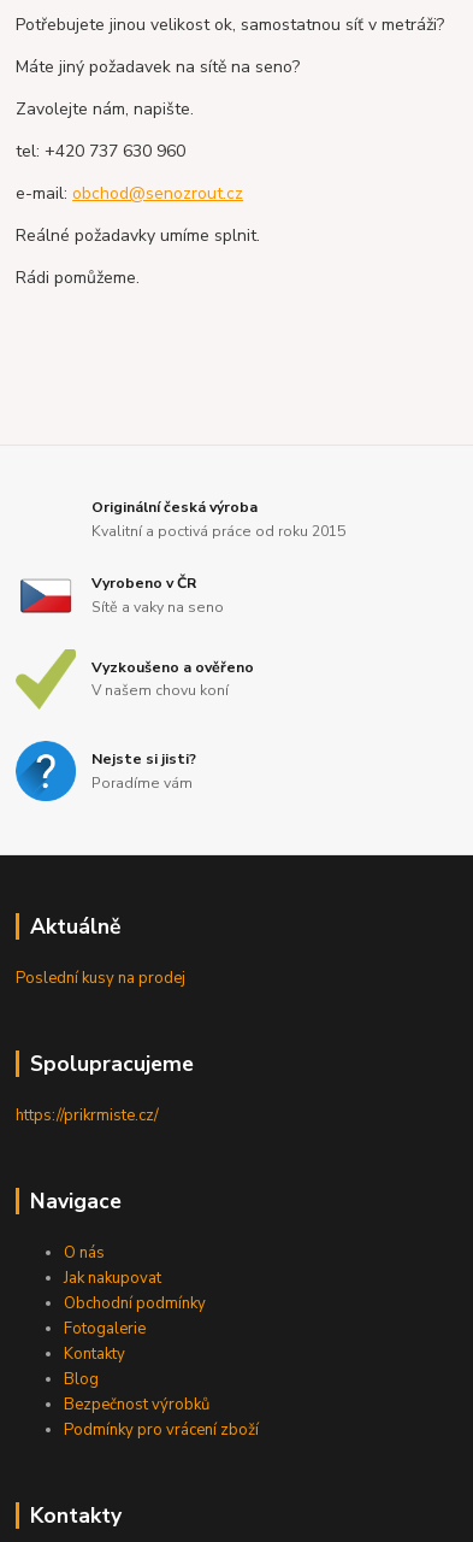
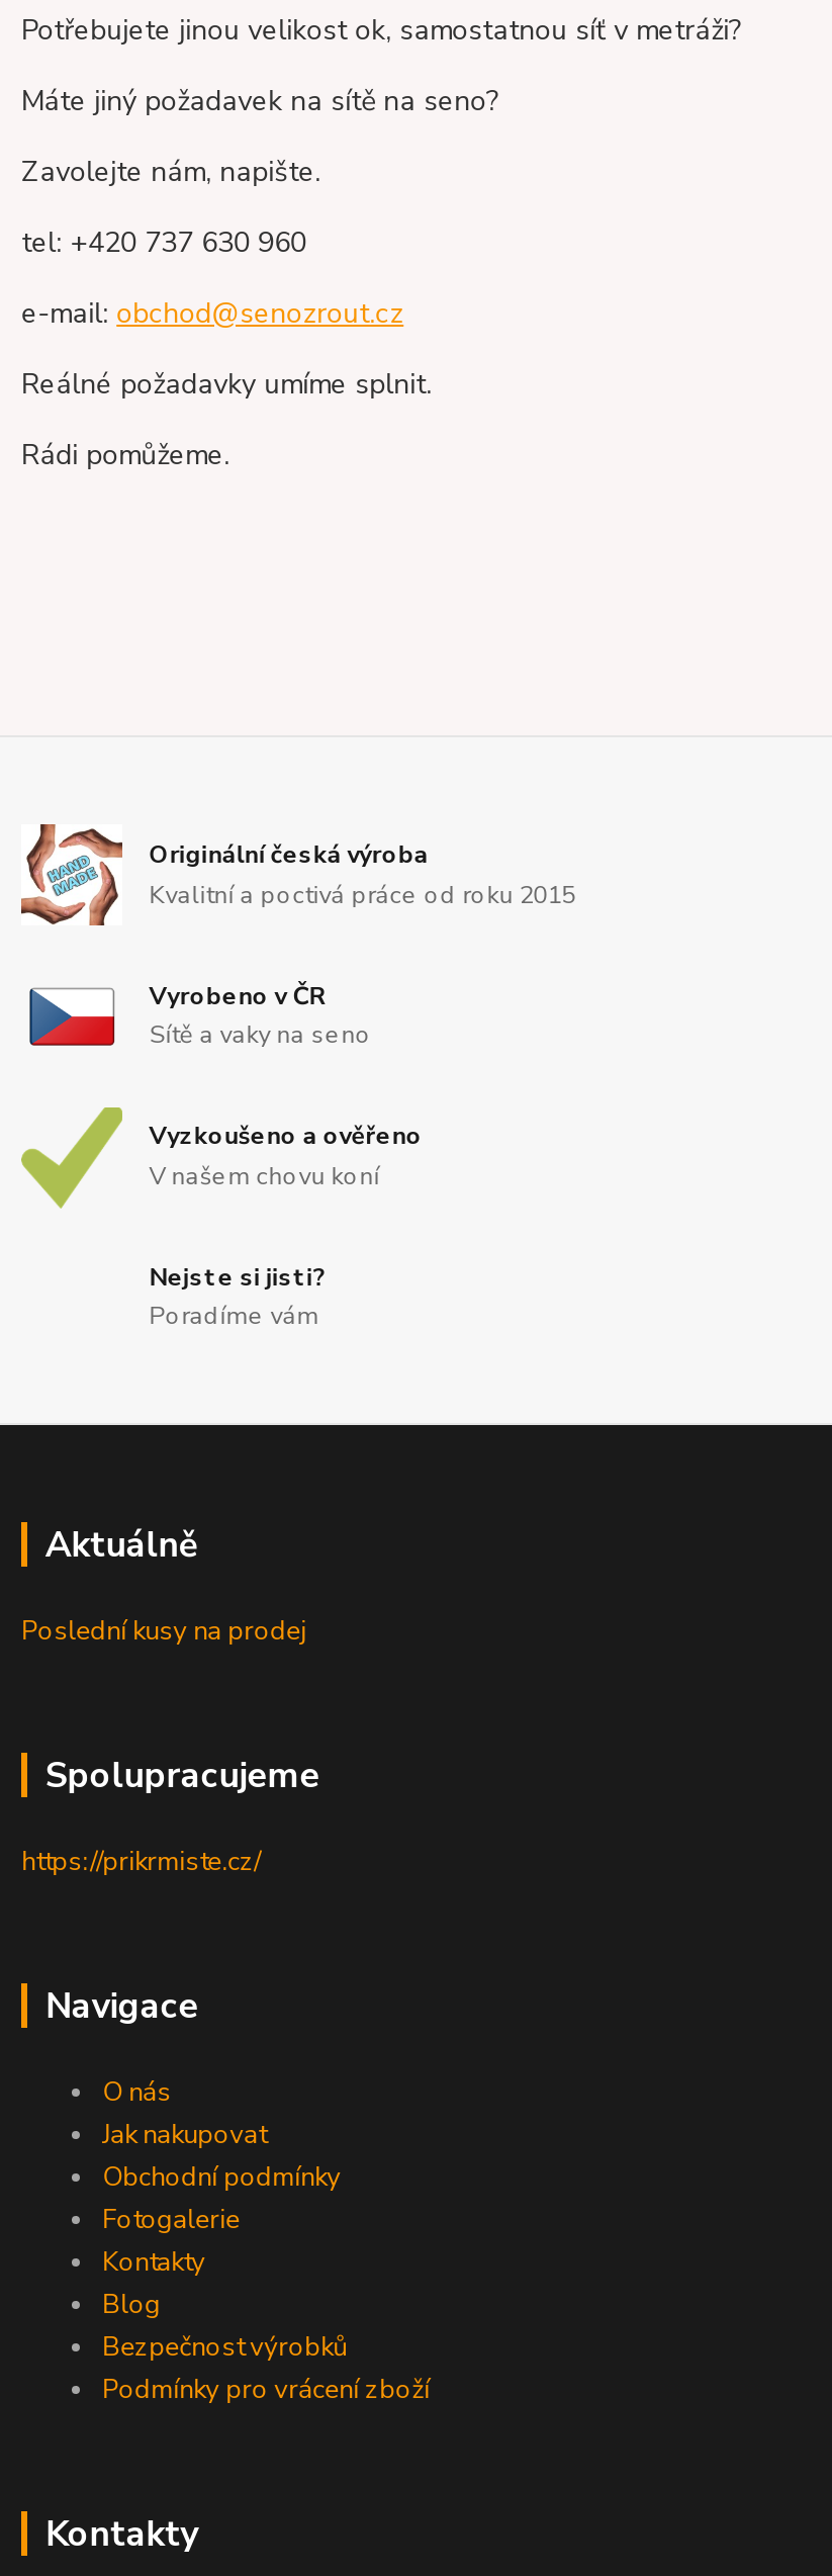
none -> [19,822,124,927] [image]
[14,740,77,802] [image] -> none

